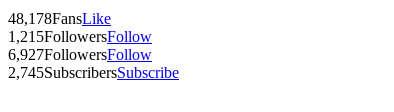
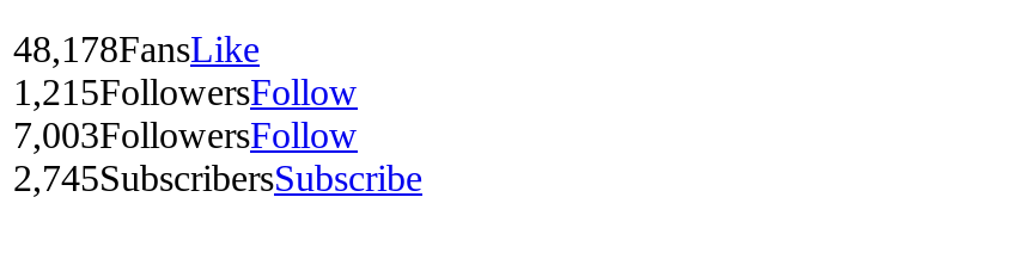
[8,46,152,63] 6,927FollowersFollow -> [13,114,358,154] 7,003FollowersFollow

